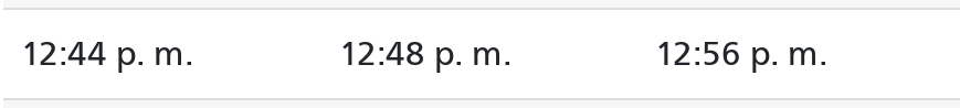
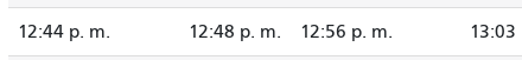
none -> [470,21,516,42] 13:03

